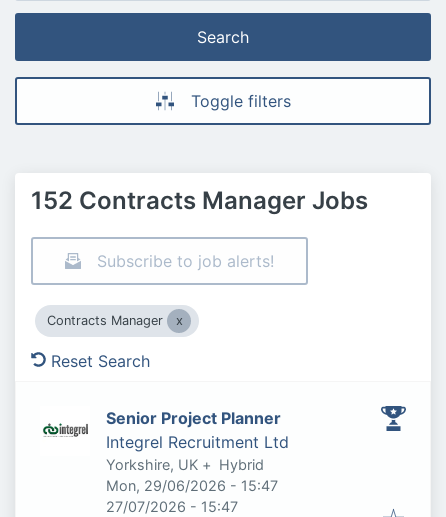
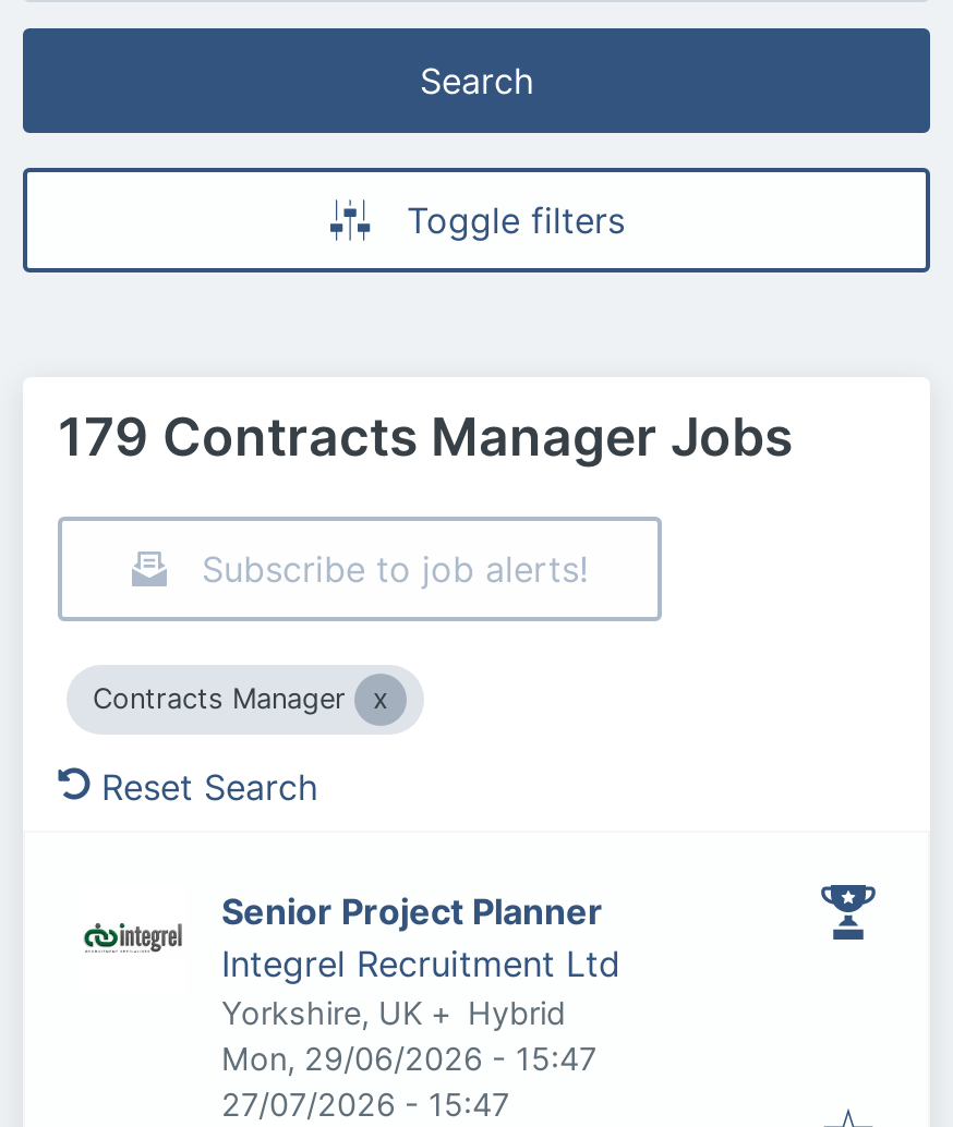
[31,186,368,215] 152 Contracts Manager Jobs -> [58,405,793,469] 179 Contracts Manager Jobs

